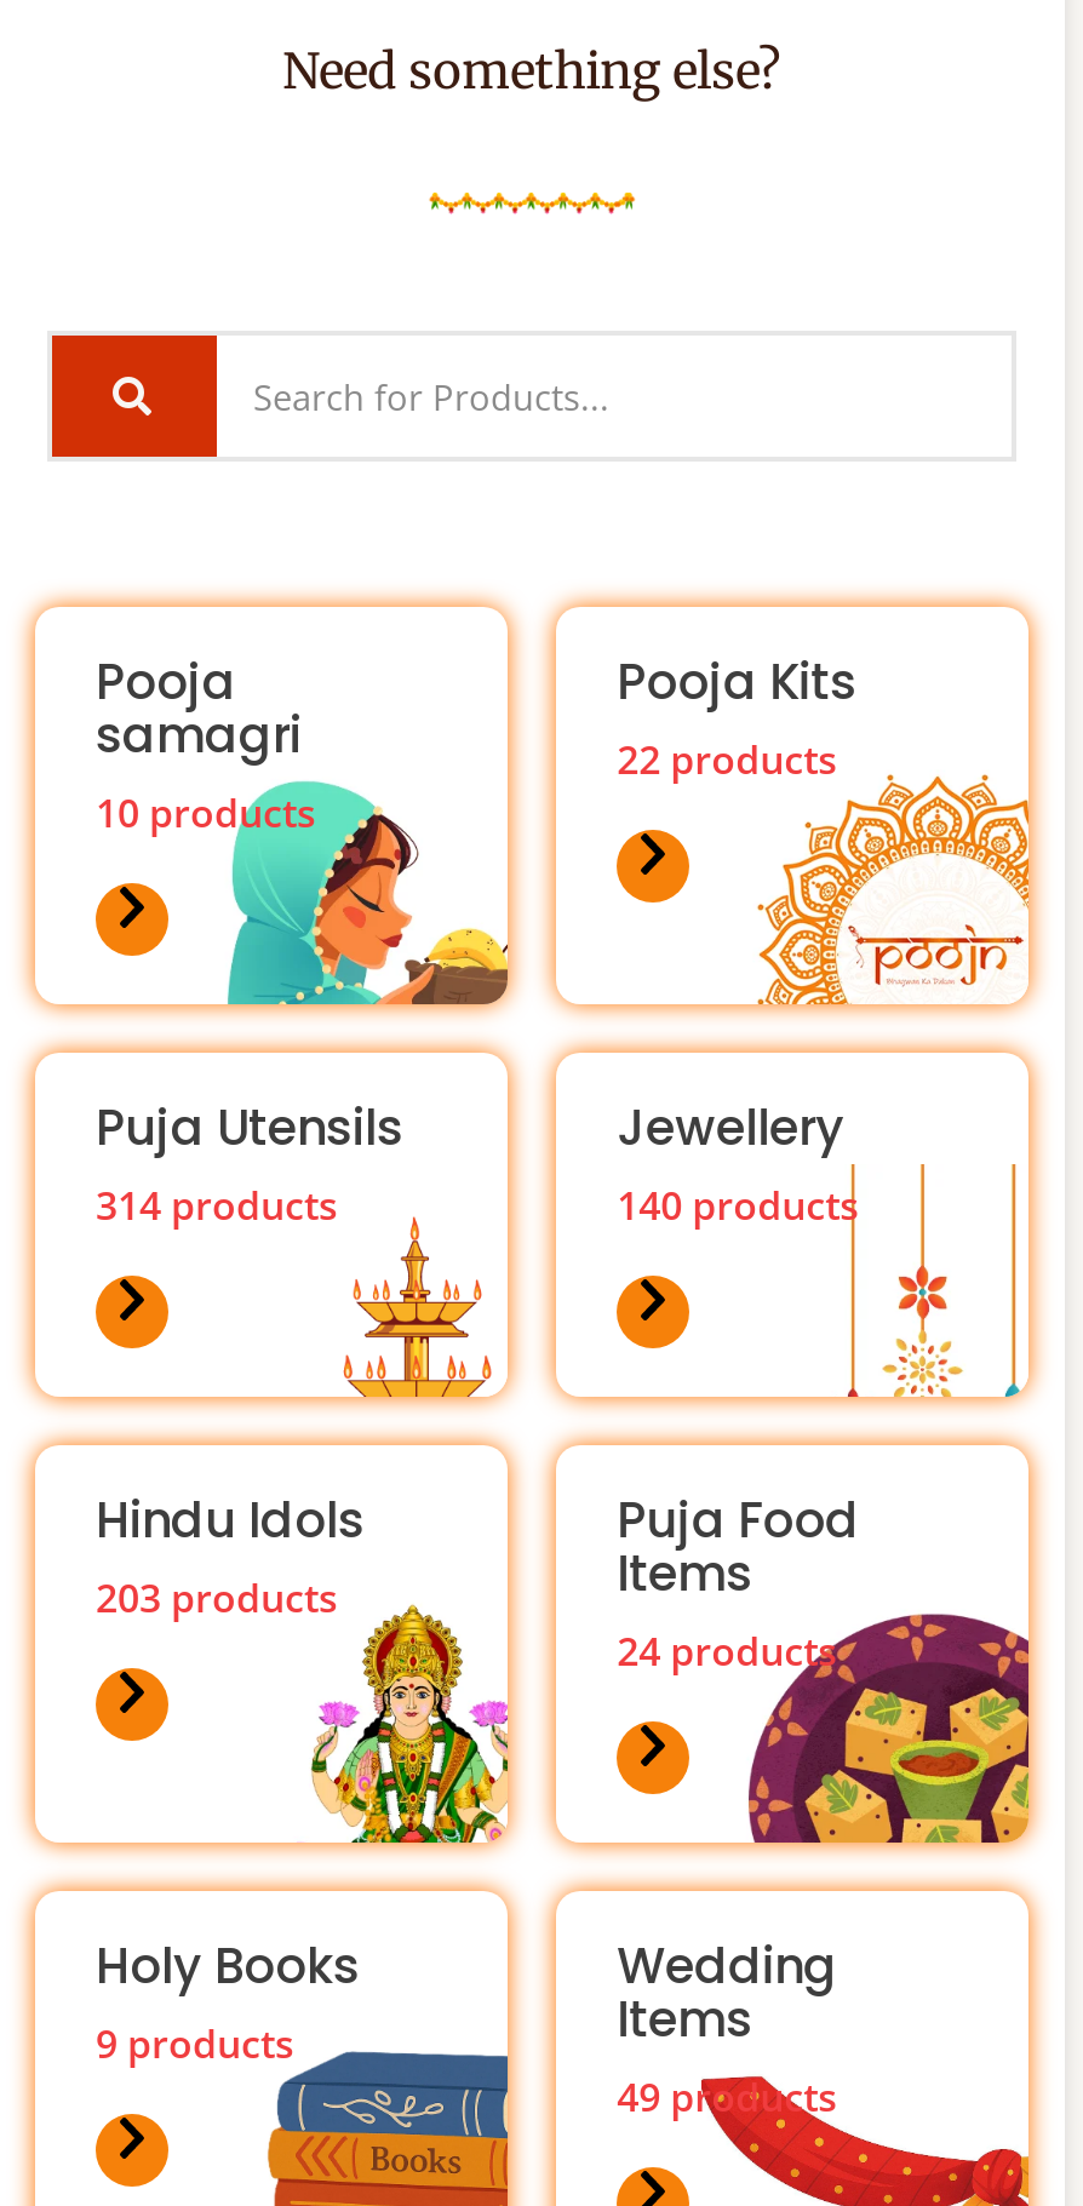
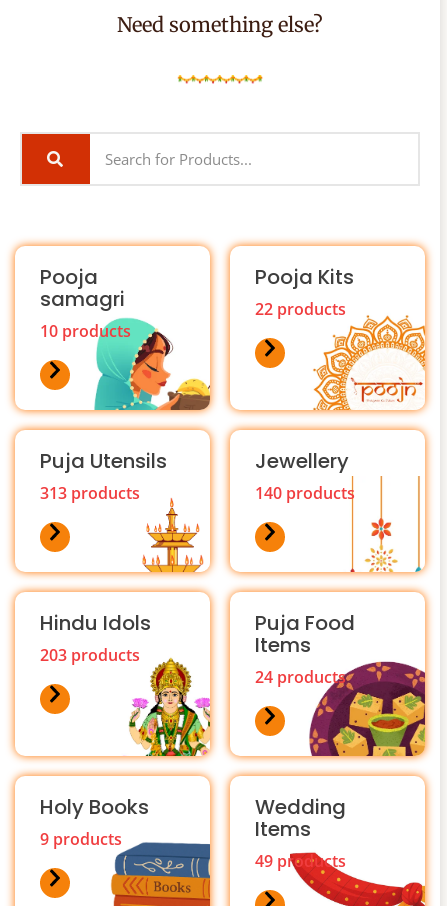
[96,1180,338,1233] 314 products -> [40,482,140,504] 313 products

